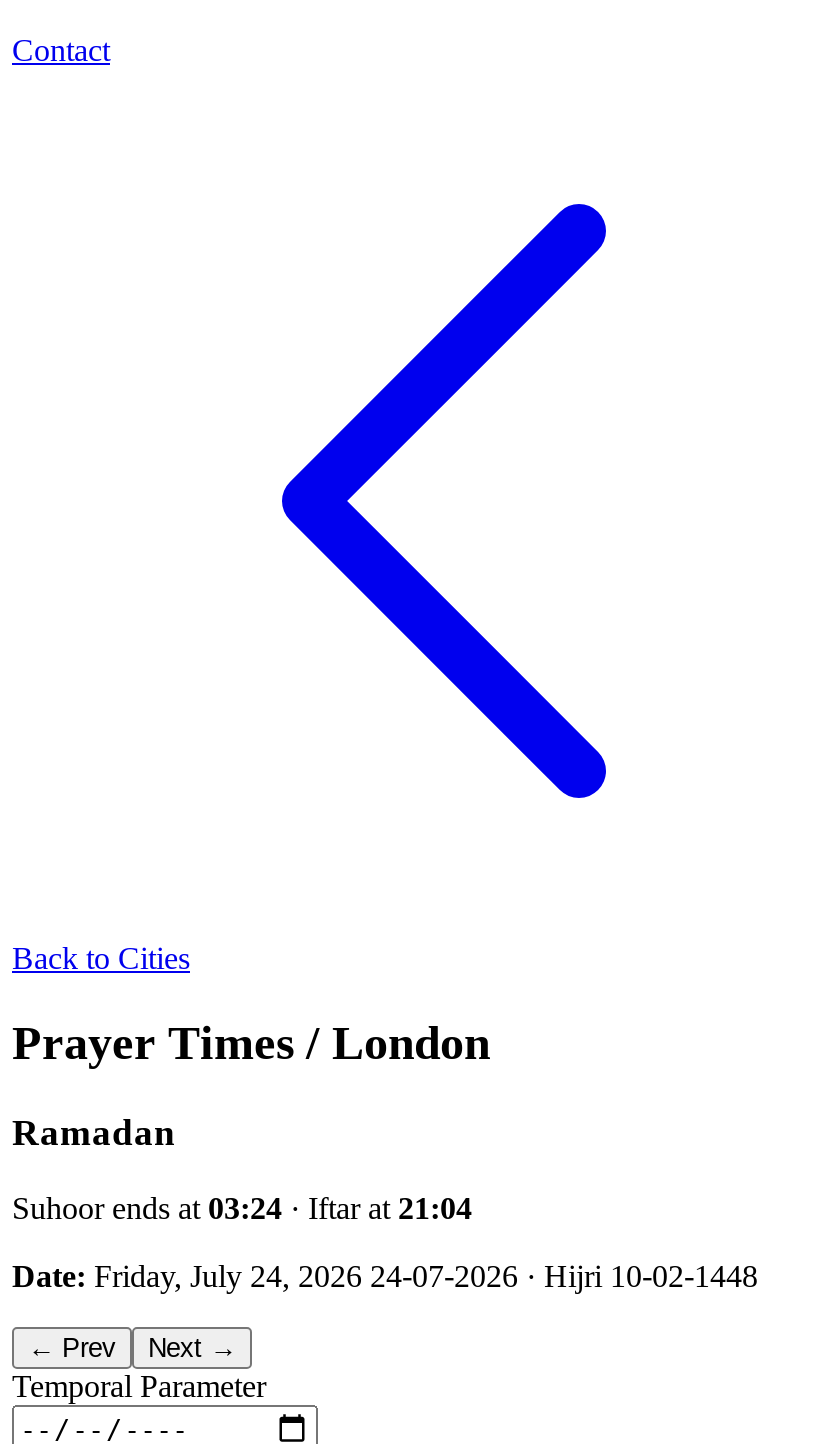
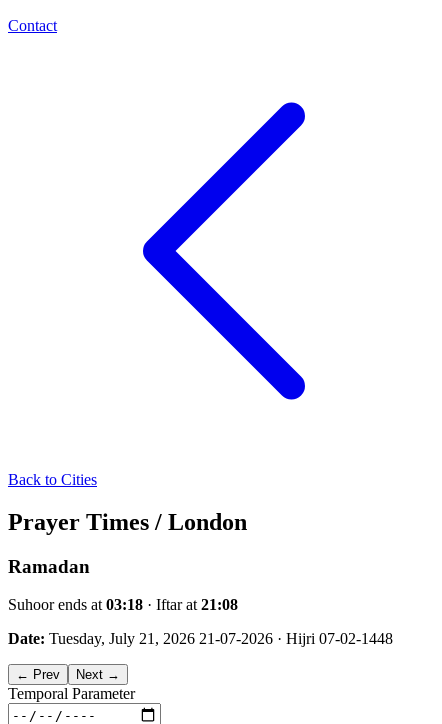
[12,1192,472,1226] Suhoor ends at 03:24 · Iftar at 21:04 -> [8,596,238,613] Suhoor ends at 03:18 · Iftar at 21:08
[12,1260,758,1294] Date: Friday, July 24, 2026 24-07-2026 · Hijri 10-02-1448 -> [8,630,393,647] Date: Tuesday, July 21, 2026 21-07-2026 · Hijri 07-02-1448

